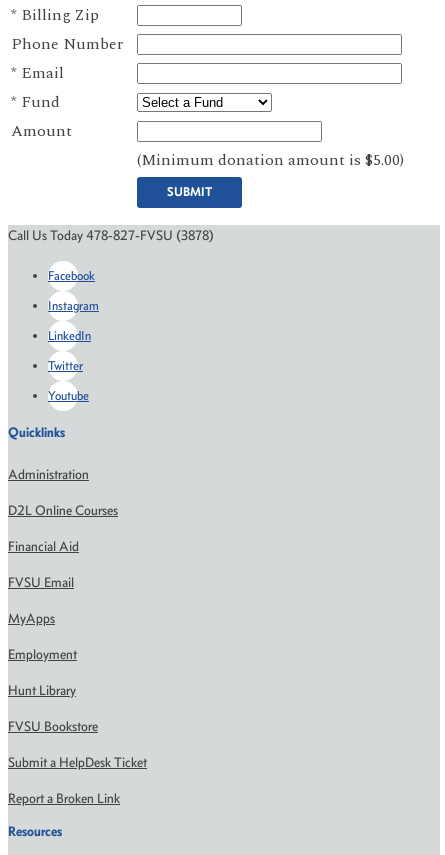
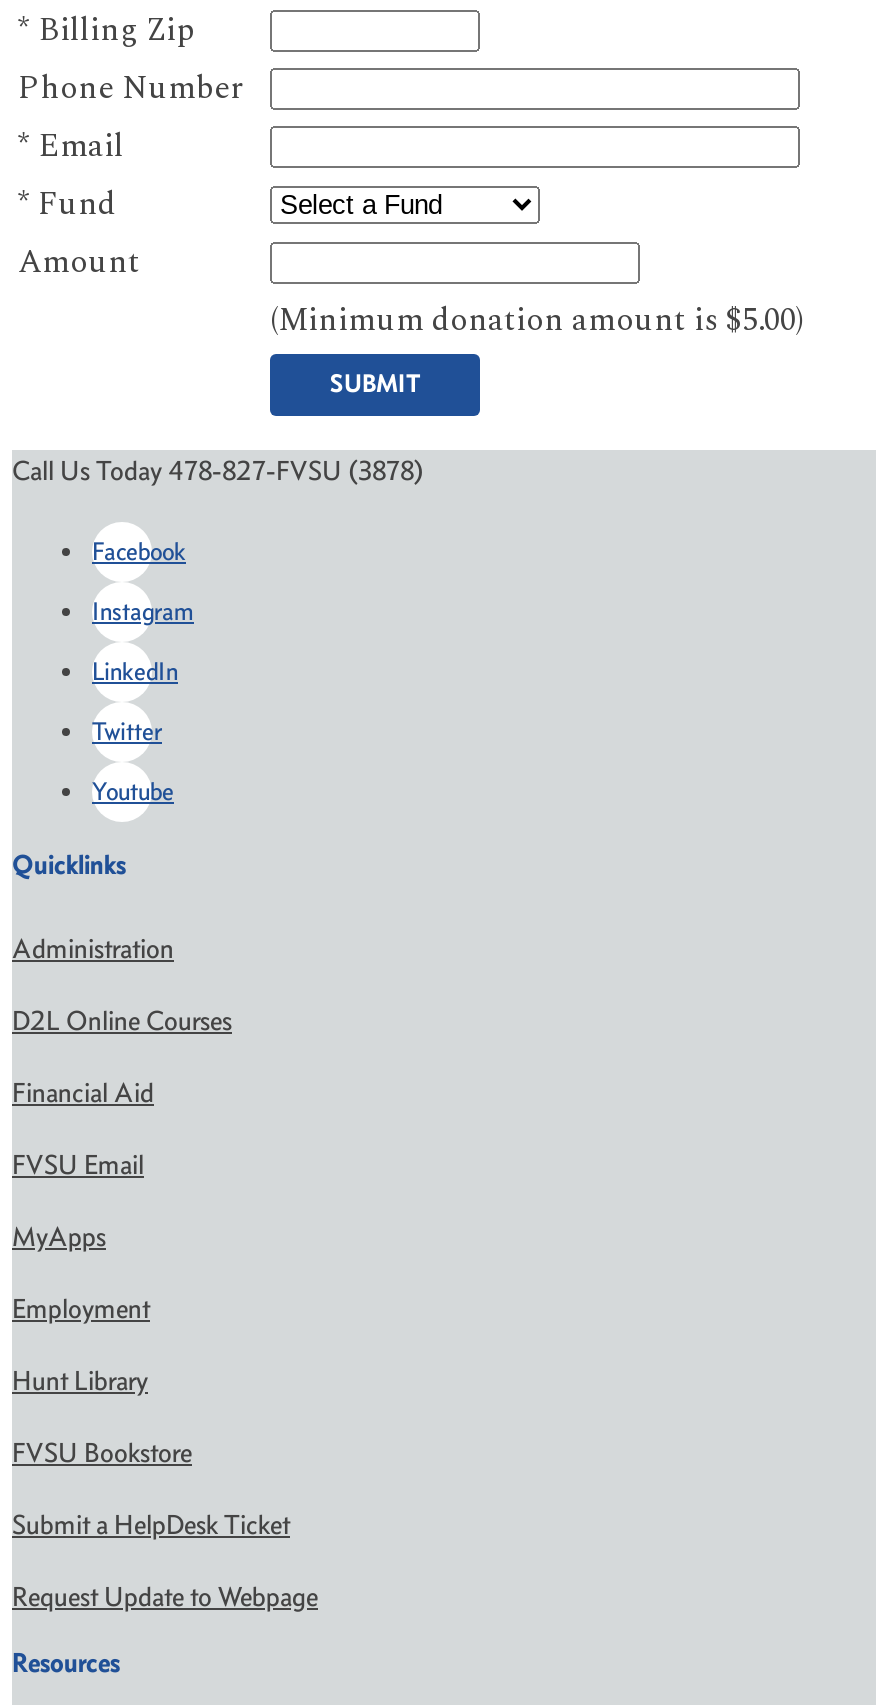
[8,790,120,807] Report a Broken Link -> [12,1580,318,1614] Request Update to Webpage

